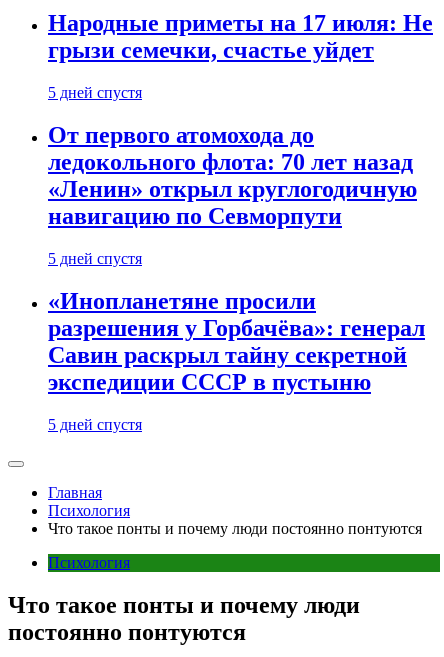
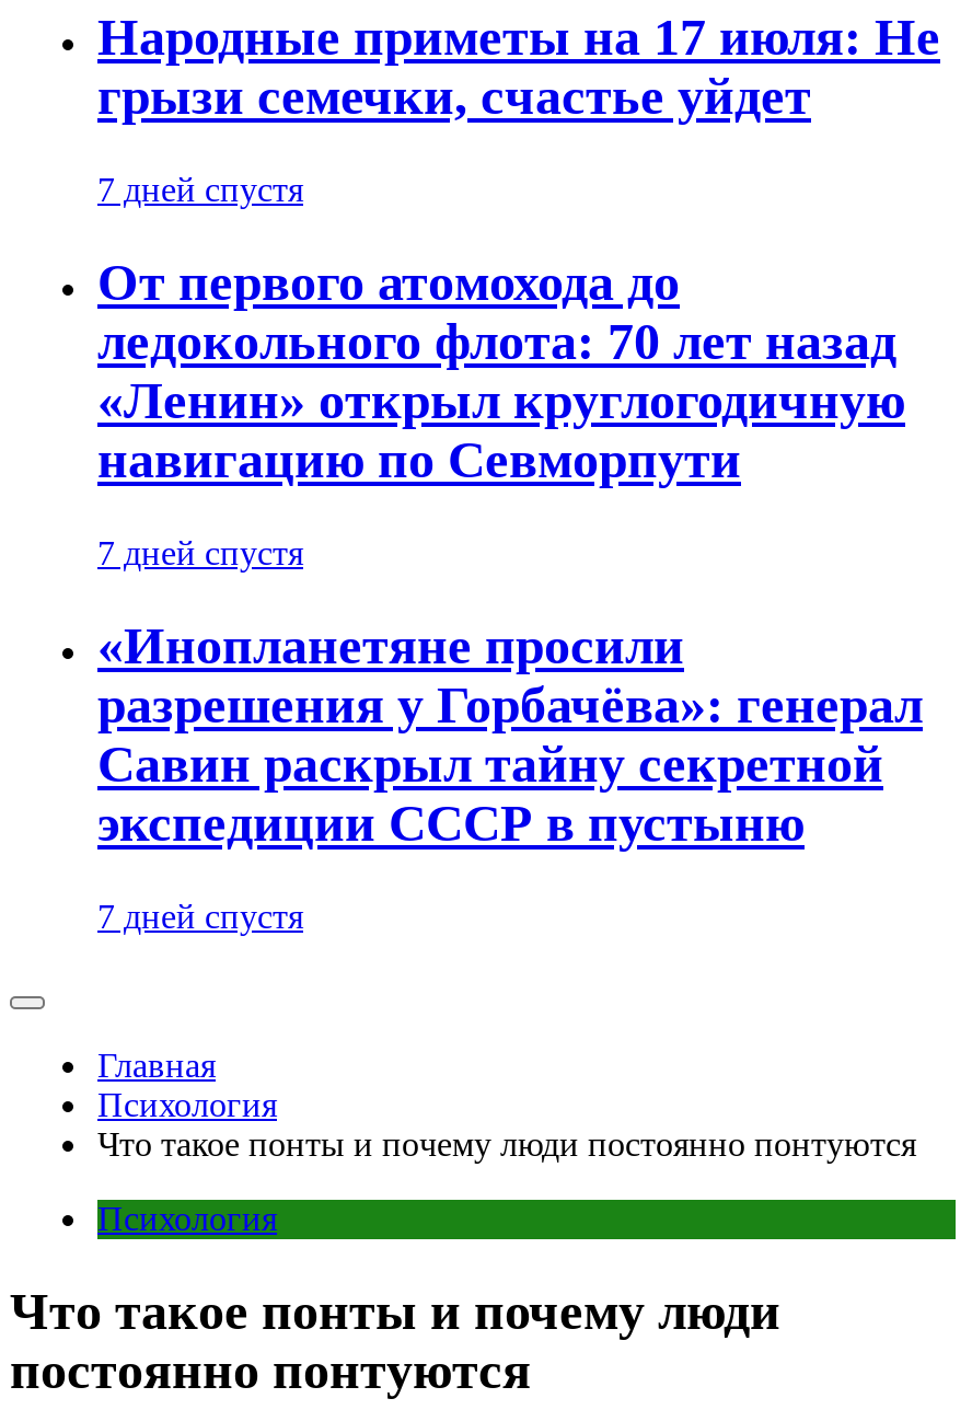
[48,84,142,101] 5 дней спустя -> [97,172,303,209] 7 дней спустя
[48,250,142,267] 5 дней спустя -> [97,535,303,572] 7 дней спустя
[48,416,142,433] 5 дней спустя -> [97,898,303,935] 7 дней спустя

